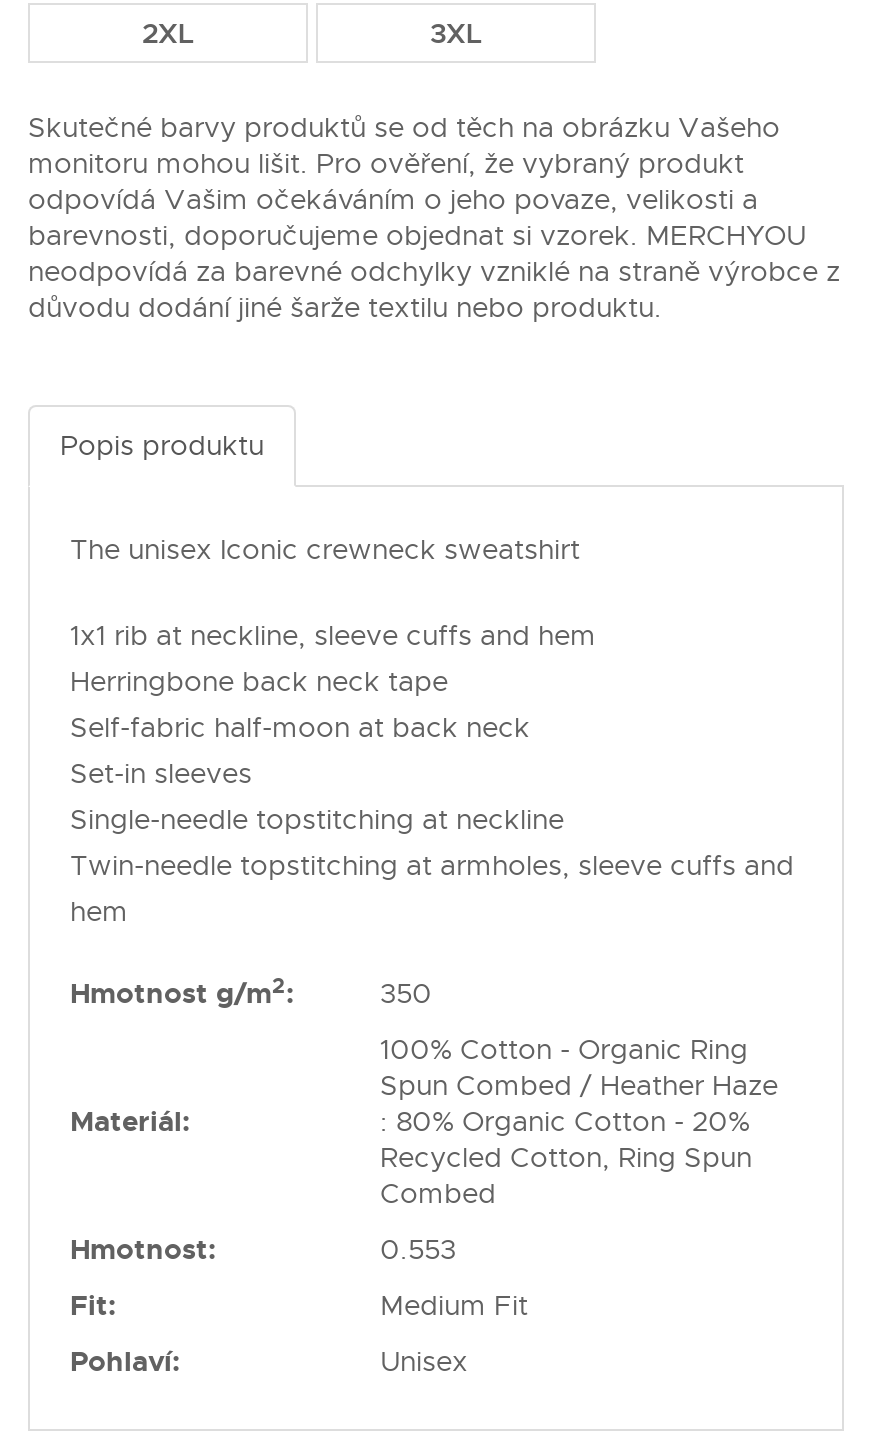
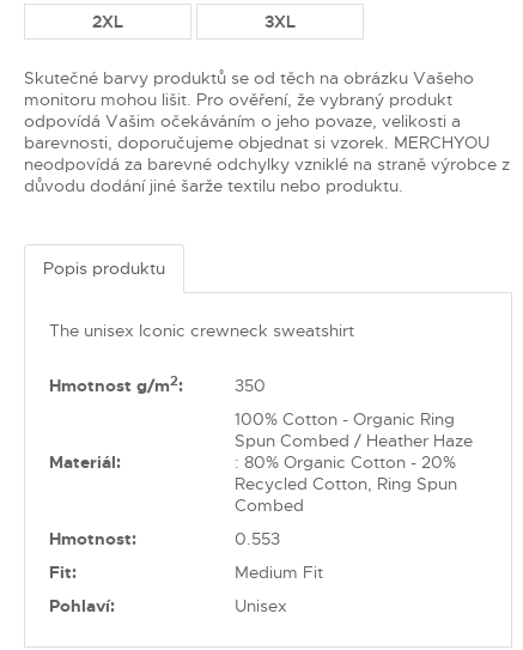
[70,617,794,929] 1x1 rib at neckline, sleeve cuffs and hem | Herringbone back neck tape | Self-fabric half-moon at back neck | Set-in sleeves | Single-needle topstitching at neckline | Twin-needle topstitching at armholes, sleeve cuffs and | hem -> none

